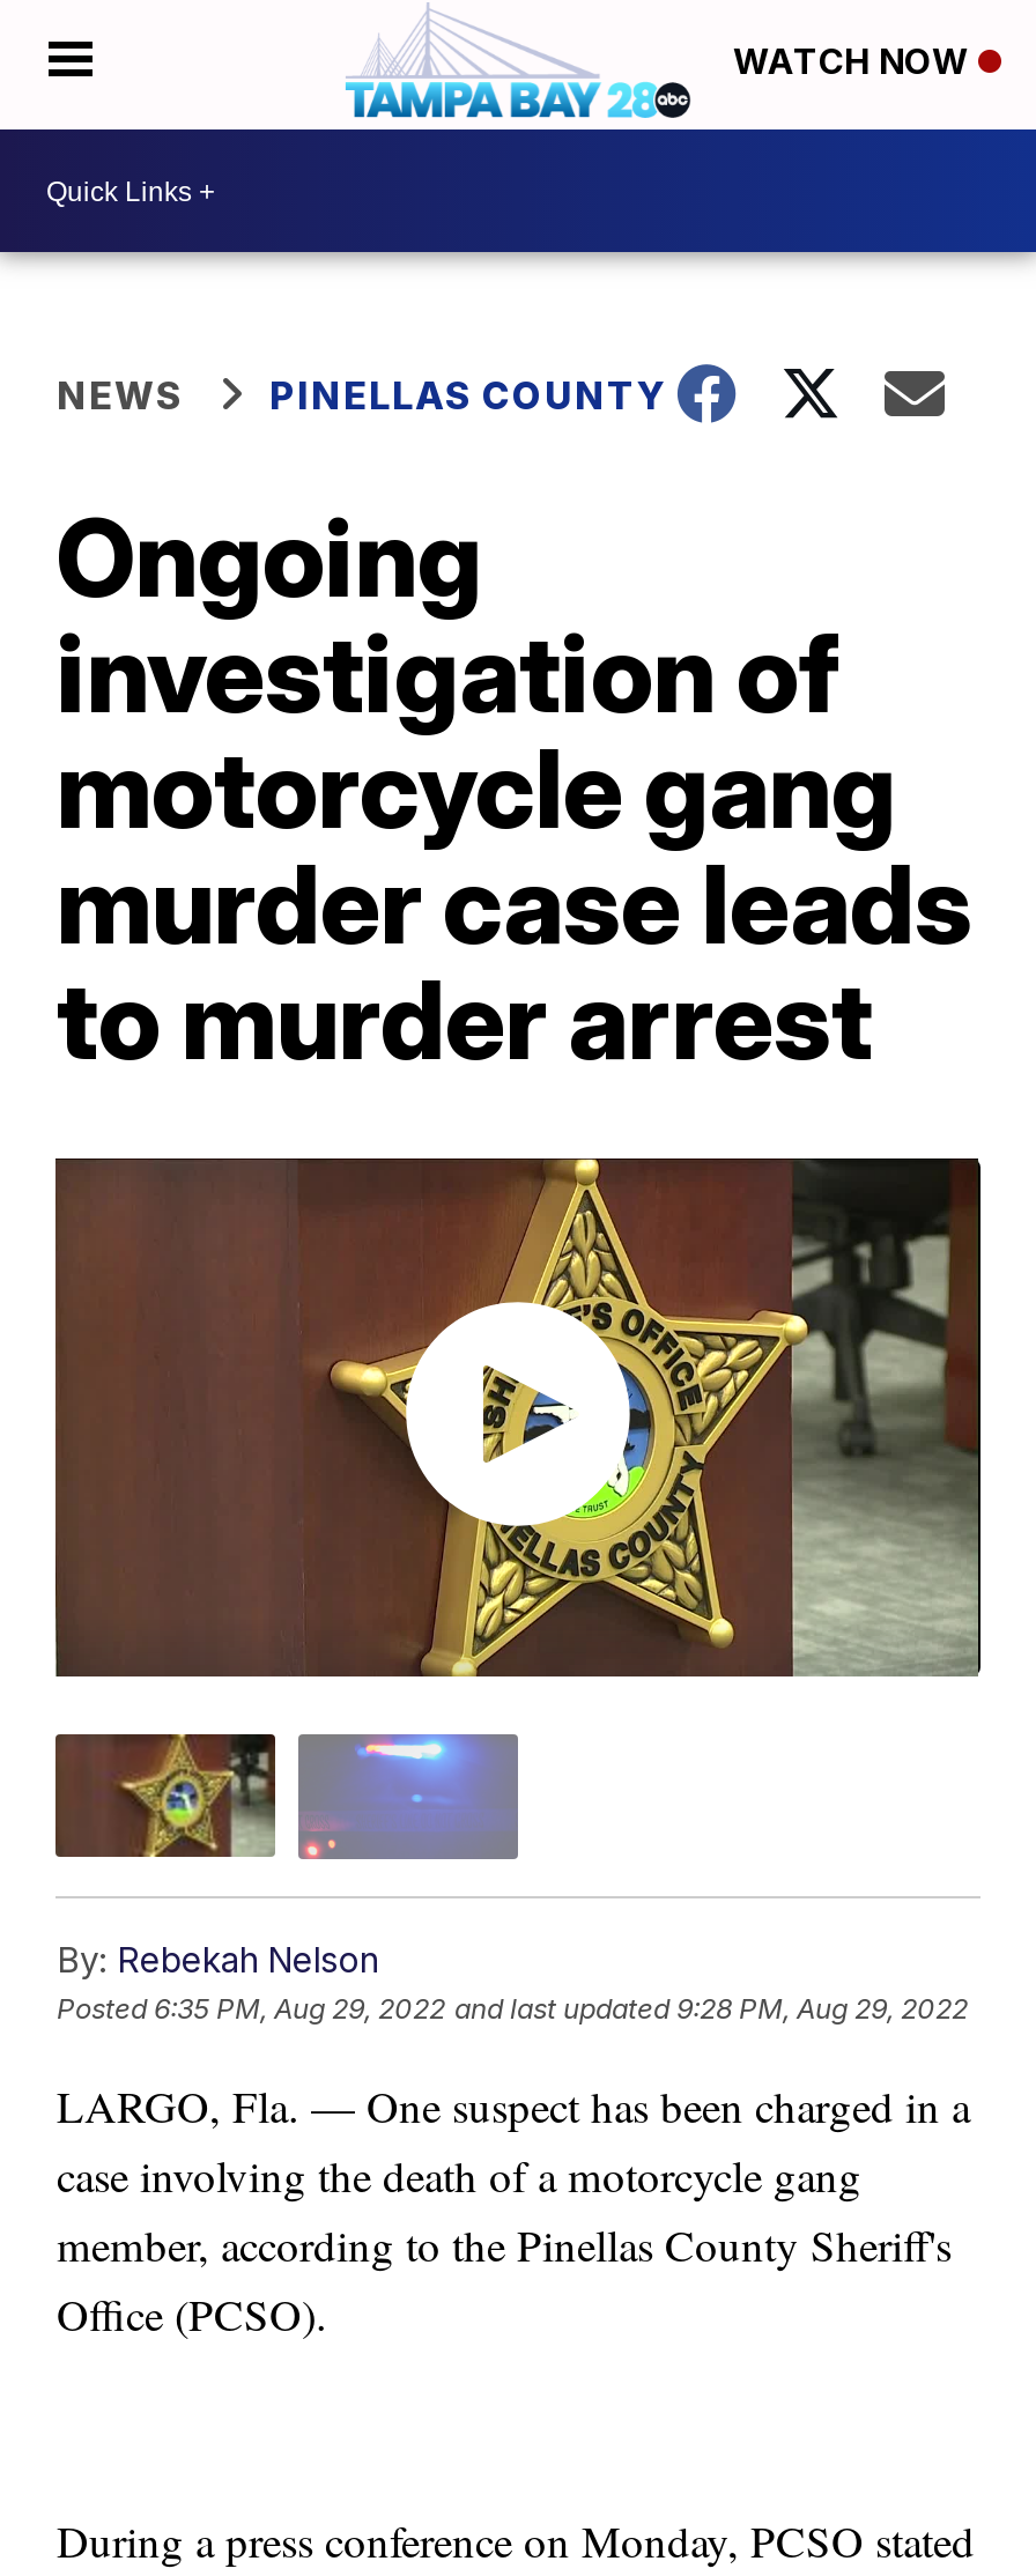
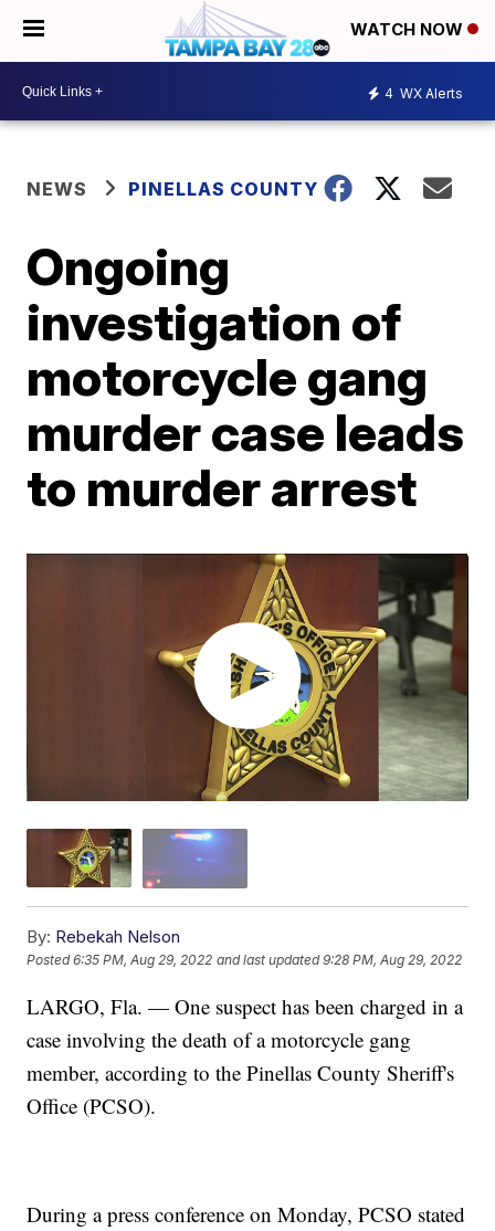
none -> [385,85,463,101] 4 WX Alerts

